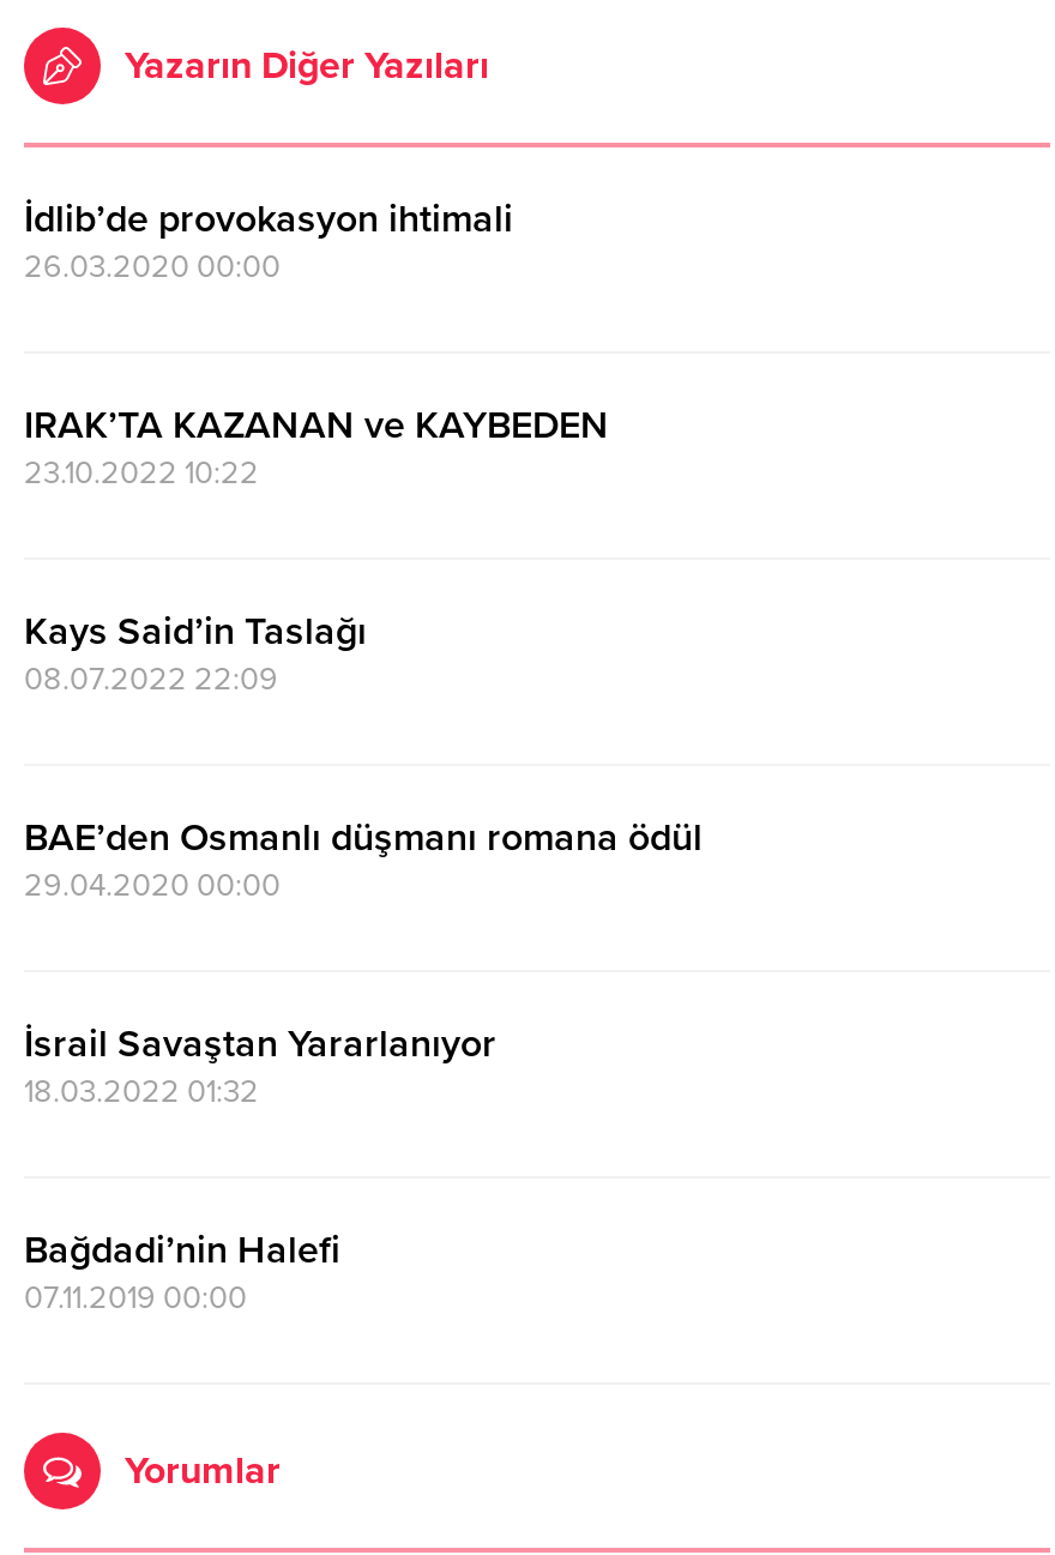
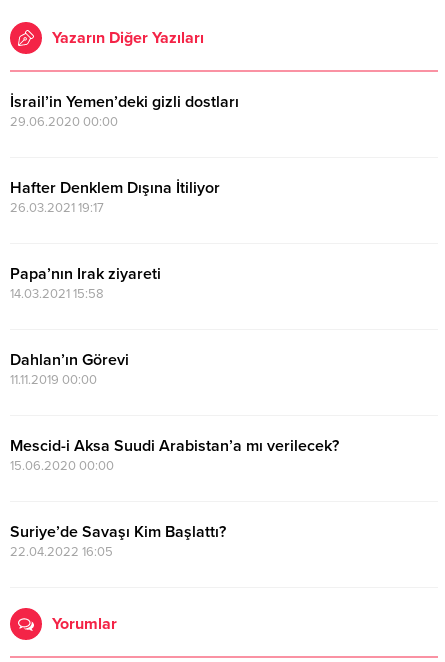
[24,195,513,287] İdlib’de provokasyon ihtimali | 26.03.2020 00:00 -> [10,92,239,130] İsrail’in Yemen’deki gizli dostları | 29.06.2020 00:00
[24,402,609,493] IRAK’TA KAZANAN ve KAYBEDEN | 23.10.2022 10:22 -> [10,178,220,216] Hafter Denklem Dışına İtiliyor | 26.03.2021 19:17
[24,608,367,699] Kays Said’in Taslağı | 08.07.2022 22:09 -> [10,264,161,302] Papa’nın Irak ziyareti | 14.03.2021 15:58
[24,814,703,905] BAE’den Osmanlı düşmanı romana ödül | 29.04.2020 00:00 -> [10,350,129,388] Dahlan’ın Görevi | 11.11.2019 00:00
[24,1020,496,1111] İsrail Savaştan Yararlanıyor | 18.03.2022 01:32 -> [10,436,339,474] Mescid-i Aksa Suudi Arabistan’a mı verilecek? | 15.06.2020 00:00
[24,1226,340,1318] Bağdadi’nin Halefi | 07.11.2019 00:00 -> [10,522,226,560] Suriye’de Savaşı Kim Başlattı? | 22.04.2022 16:05

